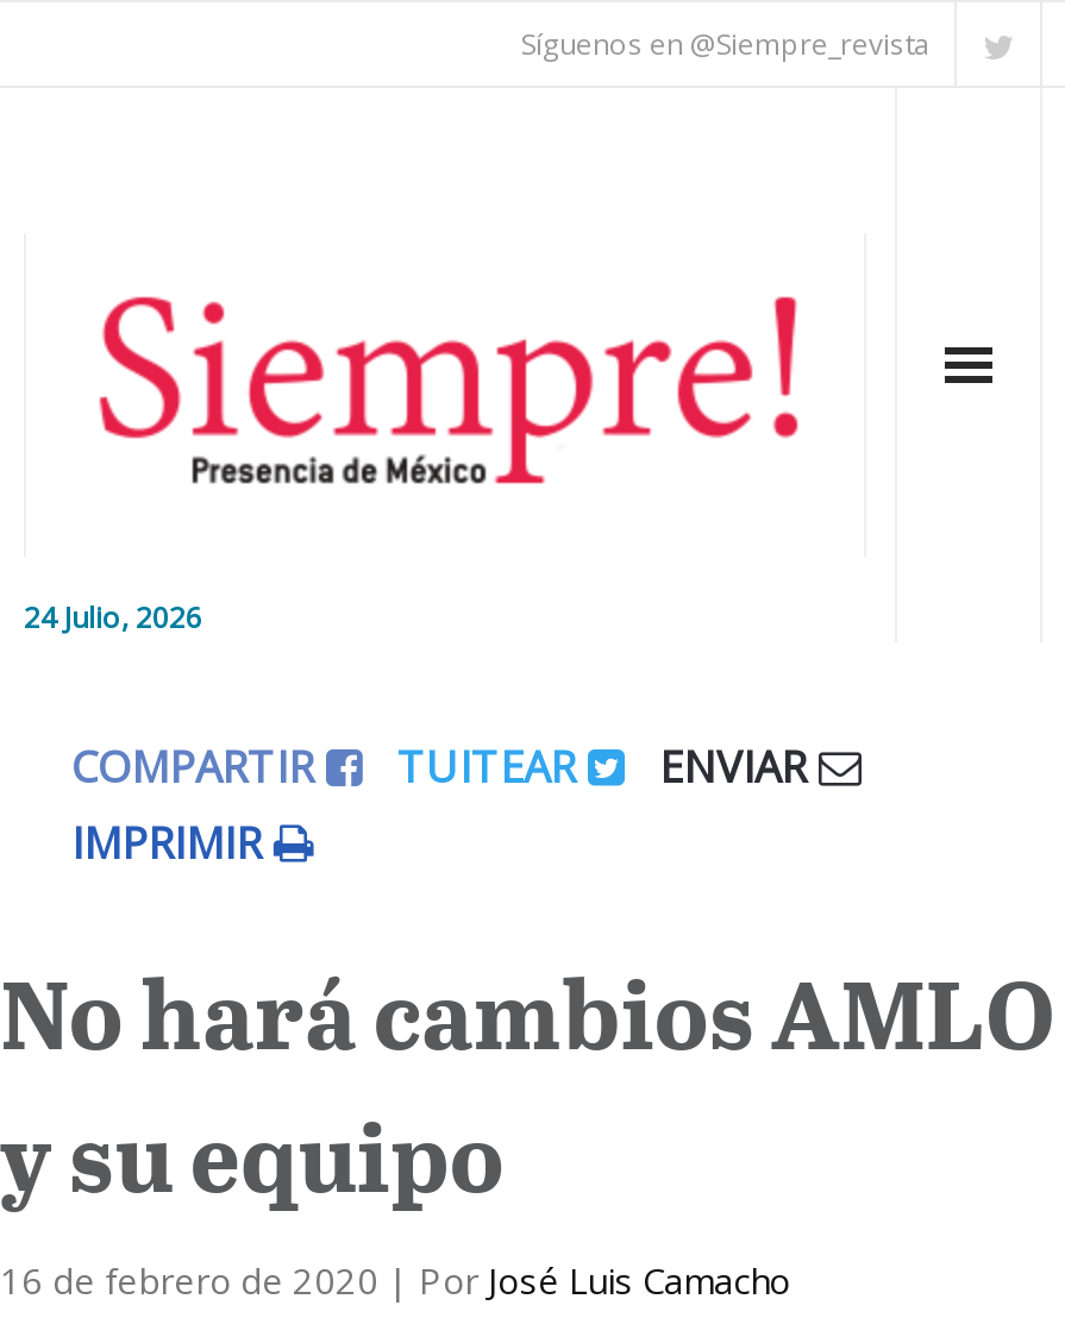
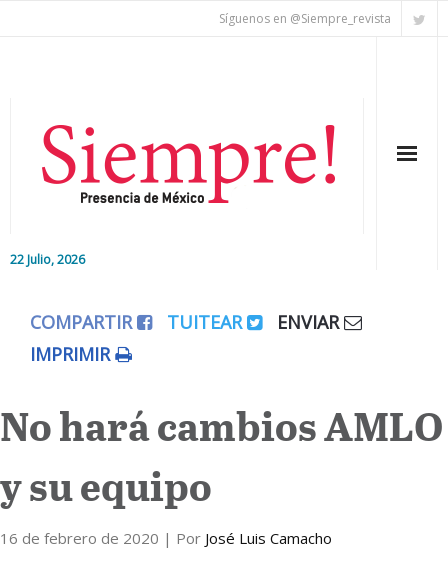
[24,597,202,638] 24 Julio, 2026 -> [10,251,85,268] 22 Julio, 2026

